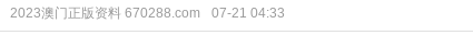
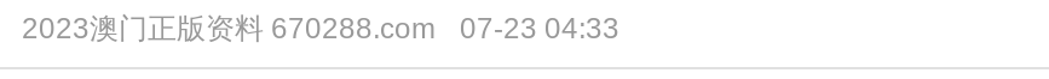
[10,5,285,21] 2023澳门正版资料 670288.com 07-21 04:33 -> [22,12,619,45] 2023澳门正版资料 670288.com 07-23 04:33

